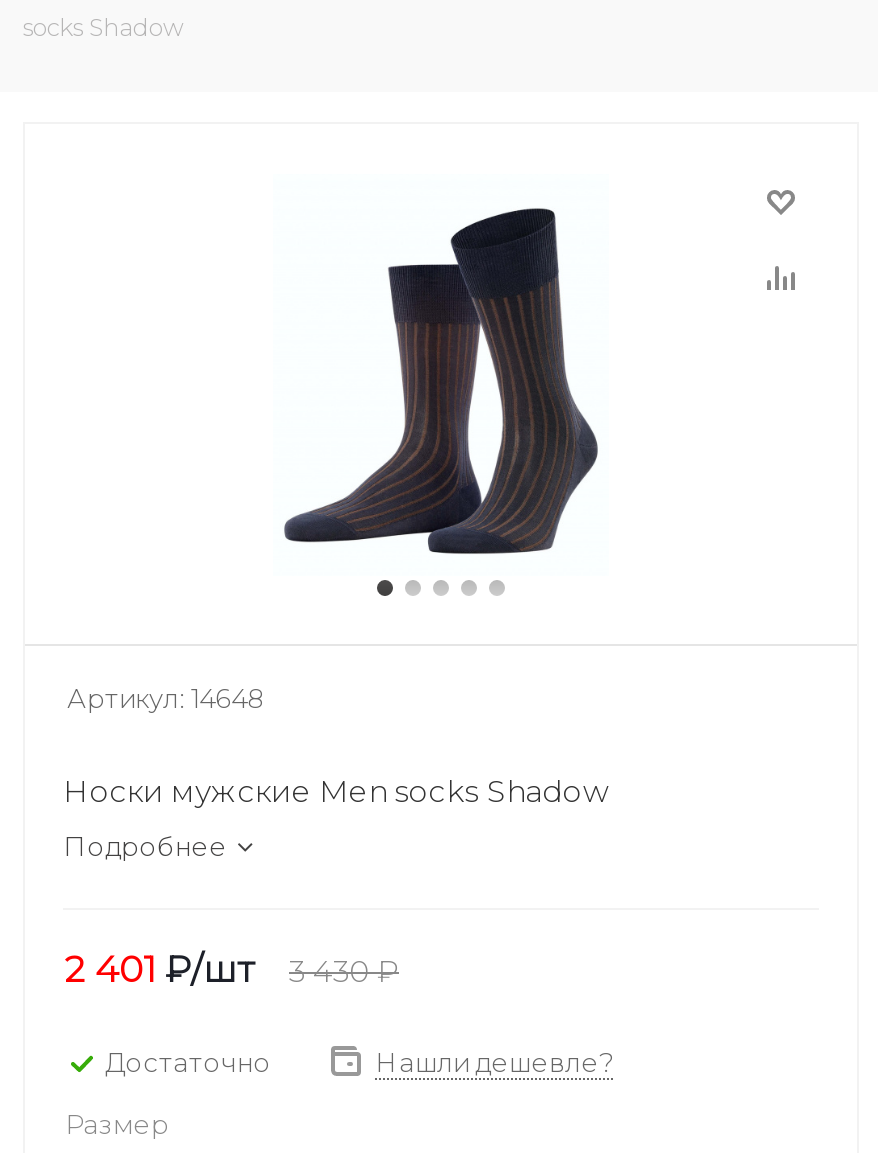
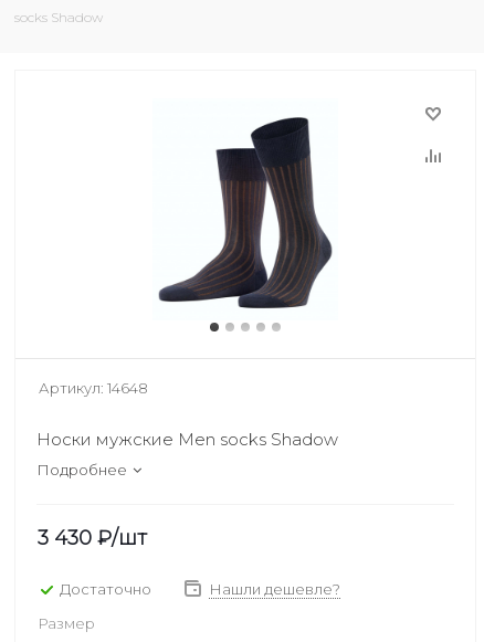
[65,948,399,992] 2 401 ₽/шт | 3 430₽ -> [38,526,147,550] 3 430 ₽/шт

